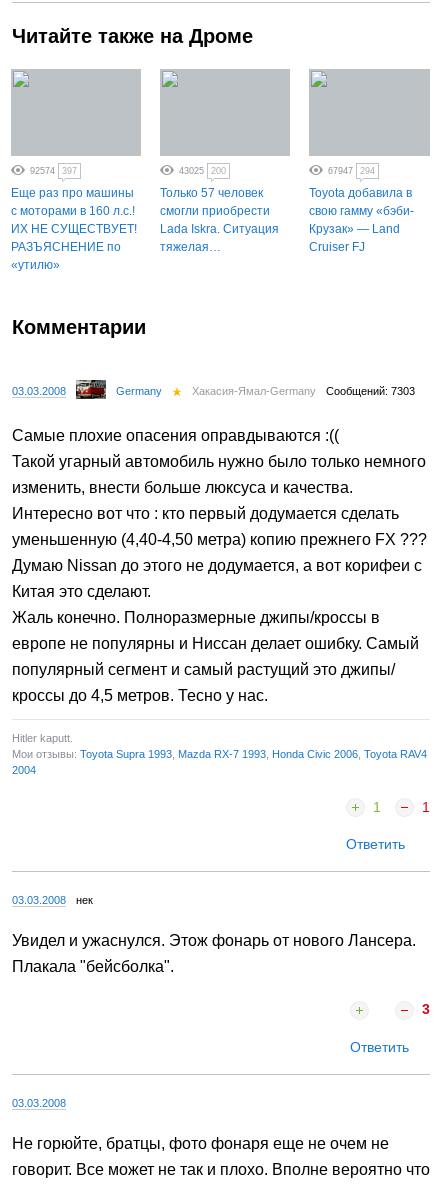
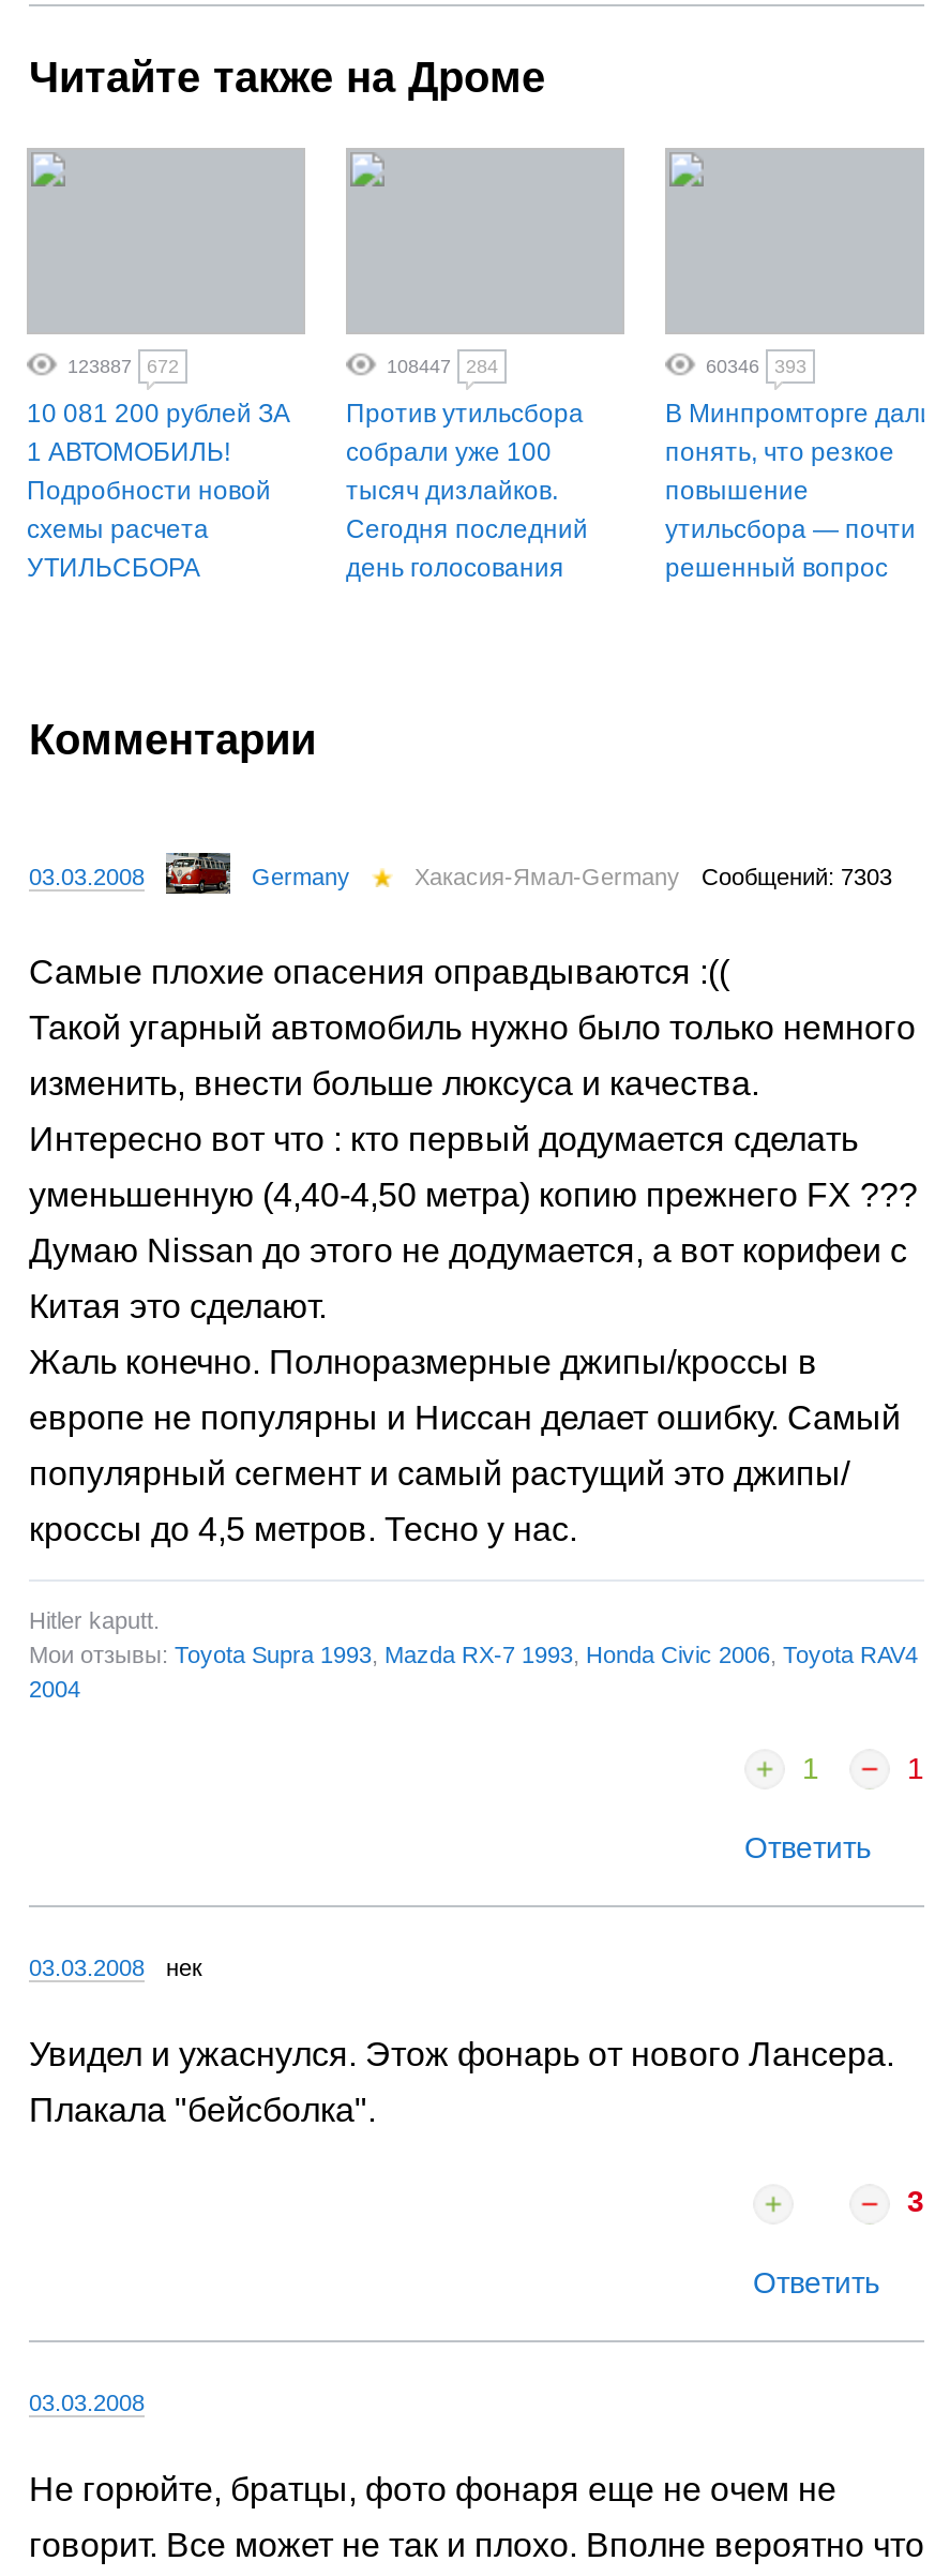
[30,166,77,176] 92574 | 397 -> [67,355,179,377] 123887 | 672
[179,166,226,176] 43025 | 200 -> [387,355,498,377] 108447 | 284
[328,166,375,176] 67947 | 294 -> [706,355,806,377] 60346 | 393
[11,186,137,272] Еще раз про машины | с моторами в 160 л.с.! | ИХ НЕ СУЩЕСТВУЕТ! | РАЗЪЯСНЕНИЕ по | «утилю» -> [27,398,290,582] 10 081 200 рублей ЗА | 1 АВТОМОБИЛЬ! | Подробности новой | схемы расчета | УТИЛЬСБОРА
[160,186,279,254] Только 57 человек | смогли приобрести | Lada Iskra. Ситуация | тяжелая… -> [346,398,588,582] Против утильсбора | собрали уже 100 | тысяч дизлайков. | Сегодня последний | день голосования
[309,186,414,254] Toyota добавила в | свою гамму «бэби- | Крузак» — Land | Cruiser FJ -> [665,398,935,582] В Минпромторге дали | понять, что резкое | повышение | утильсбора — почти | решенный вопрос

